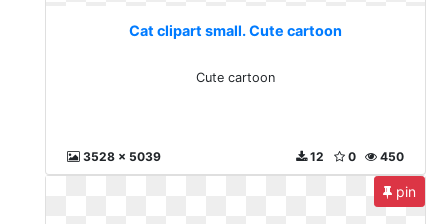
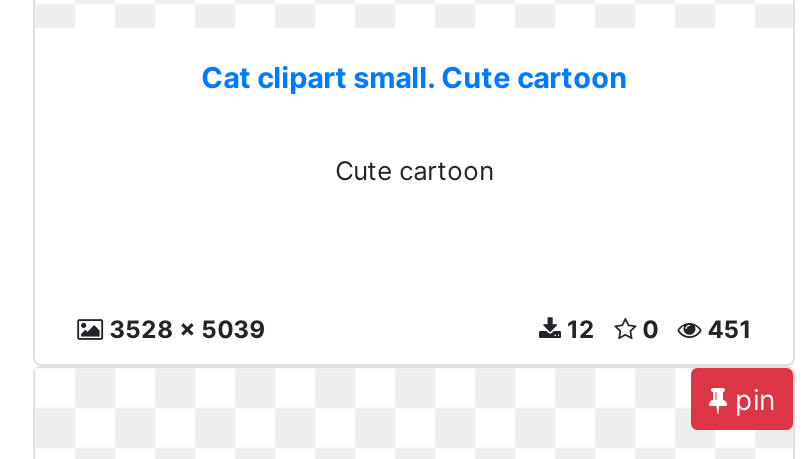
[307,149,404,164] 12 0 450 -> [561,314,751,344] 12 0 451

